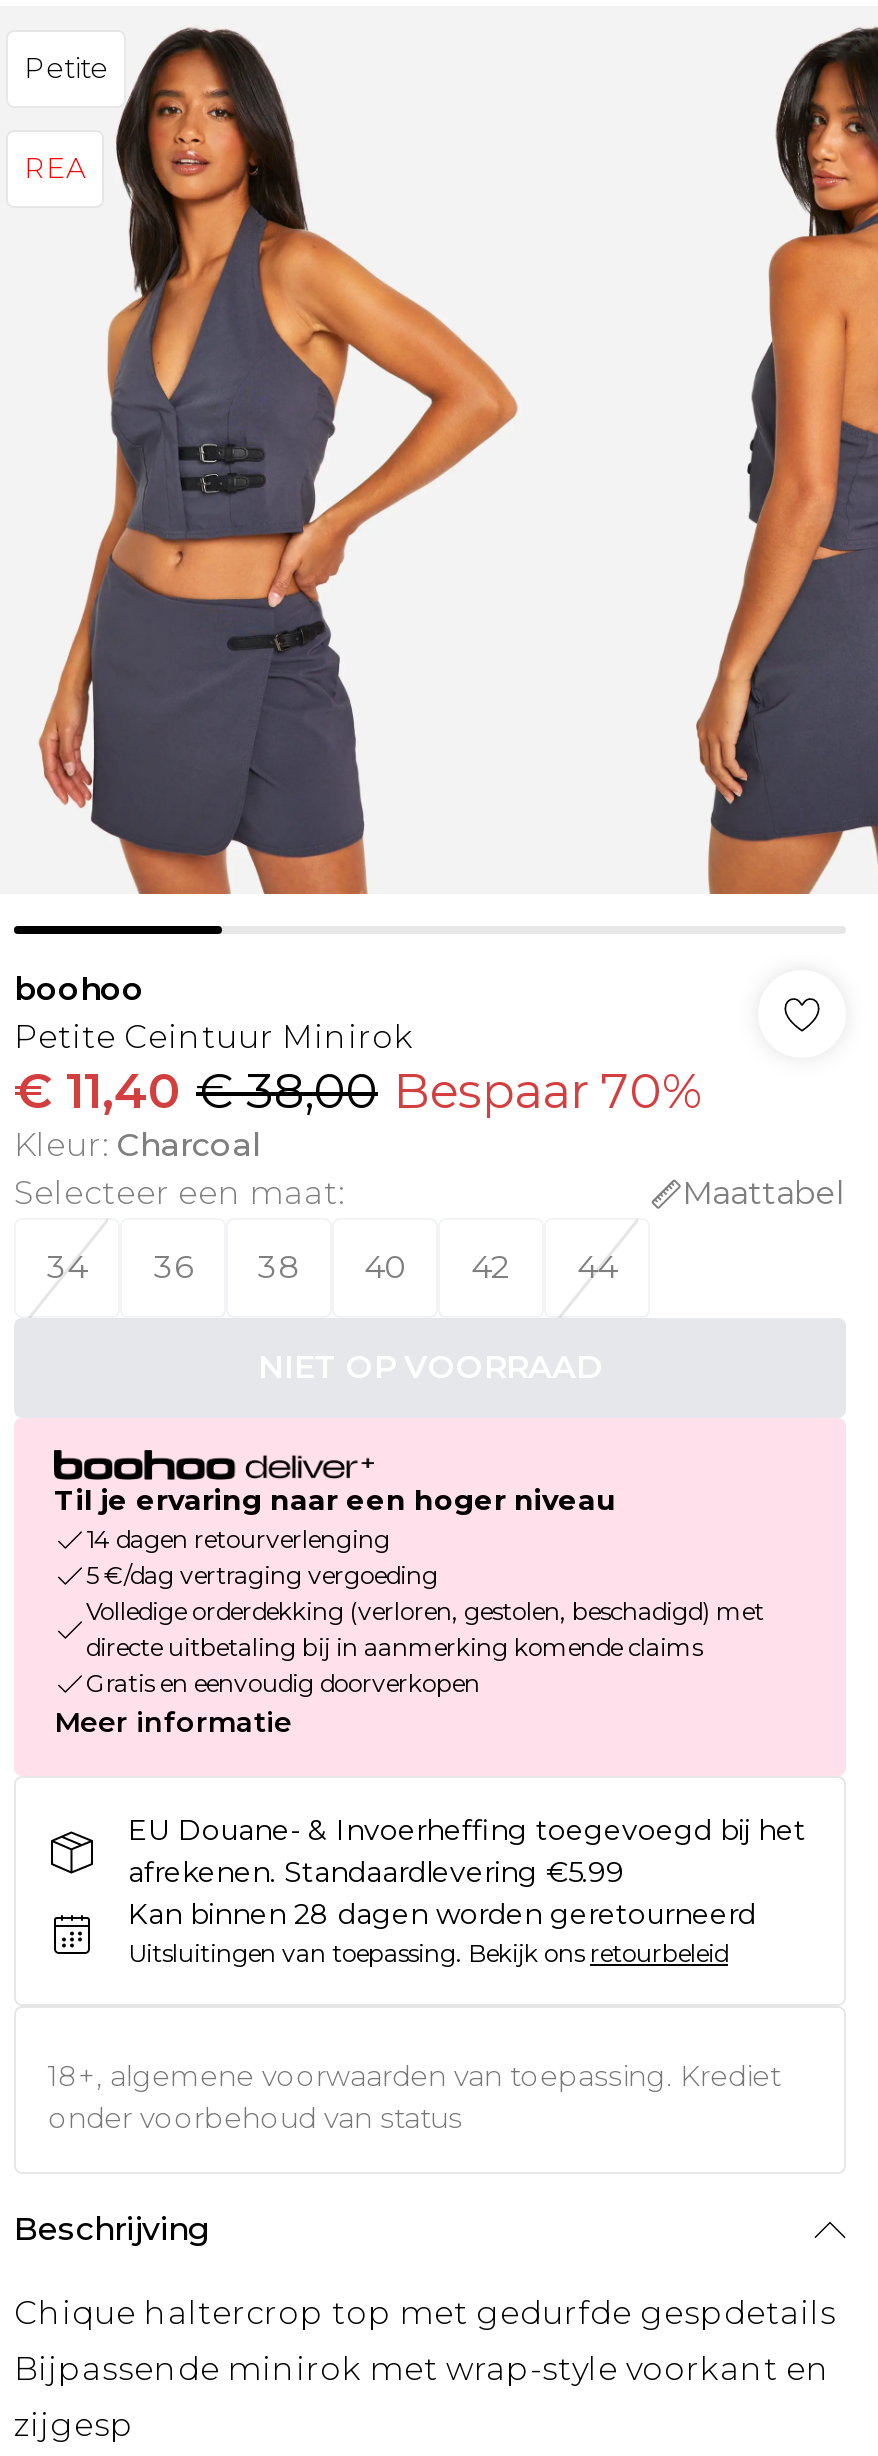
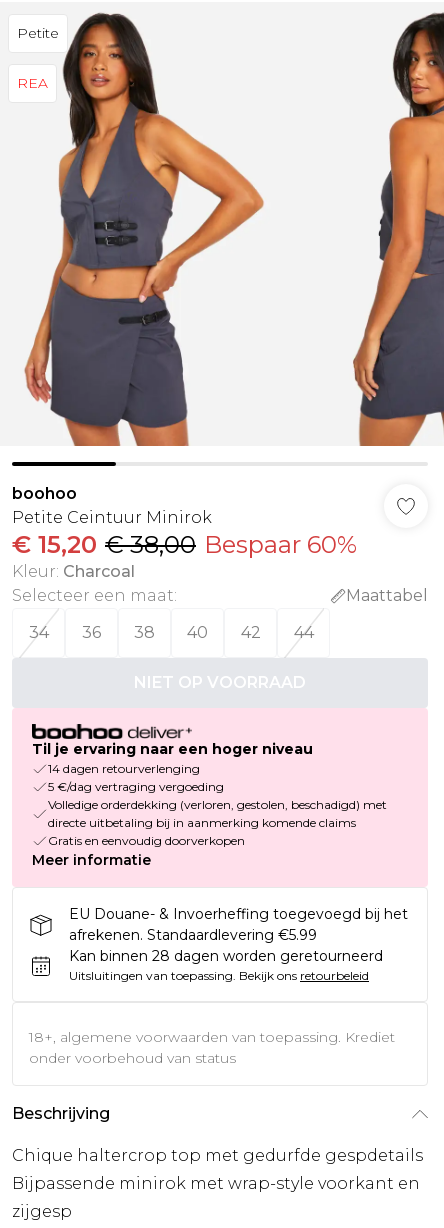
[14,1062,702,1120] € 11,40 € 38,00 Bespaar 70% -> [12,530,357,559] € 15,20 € 38,00 Bespaar 60%

